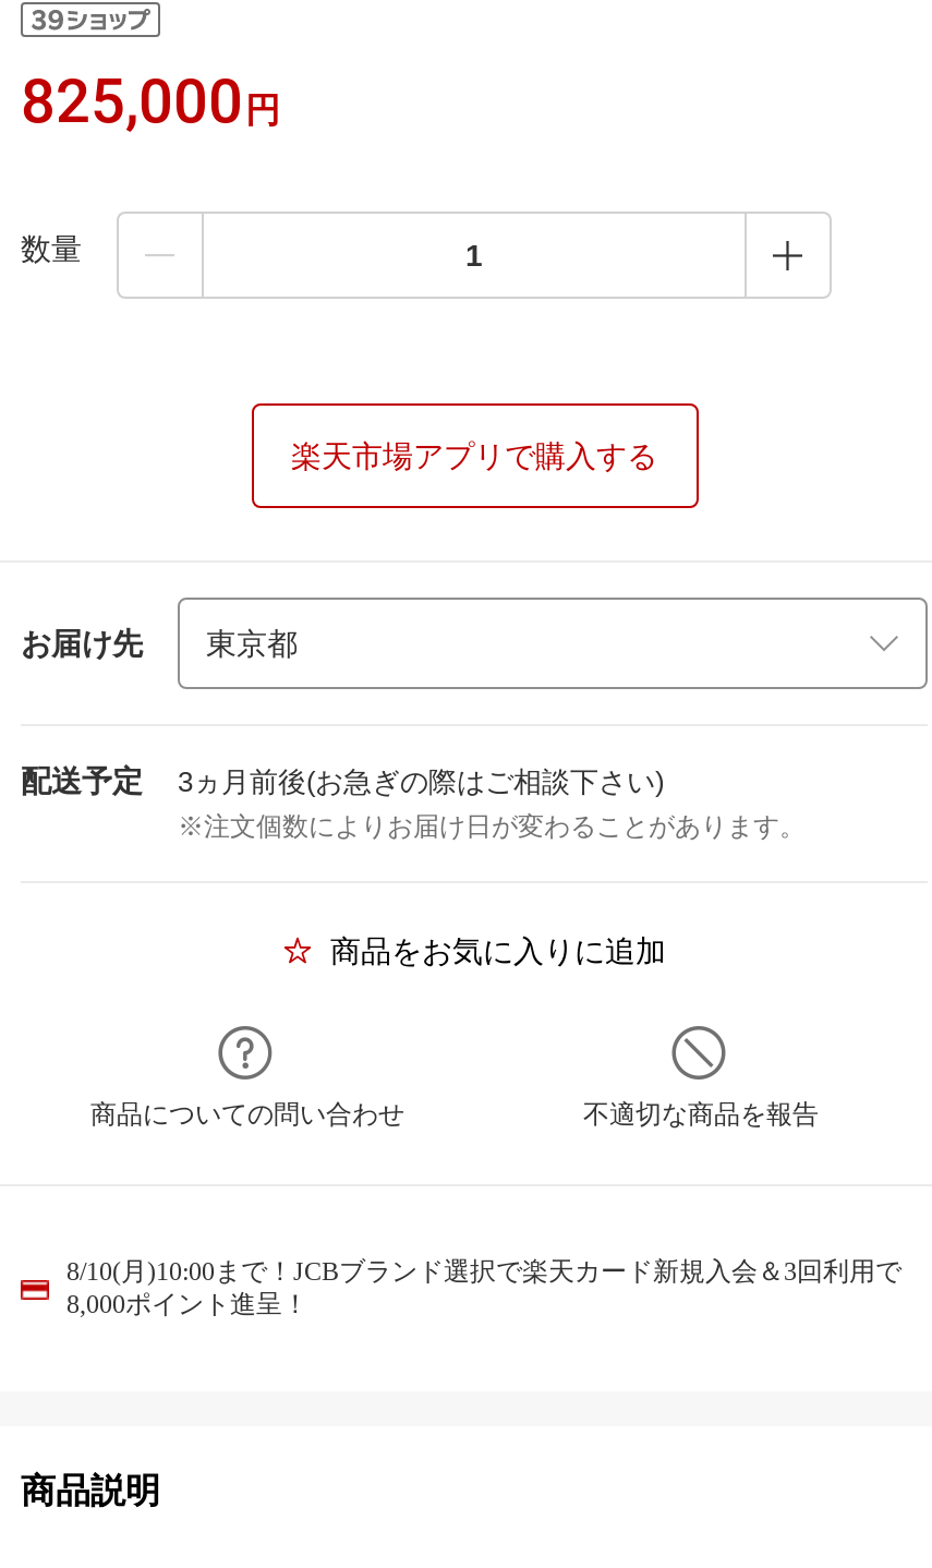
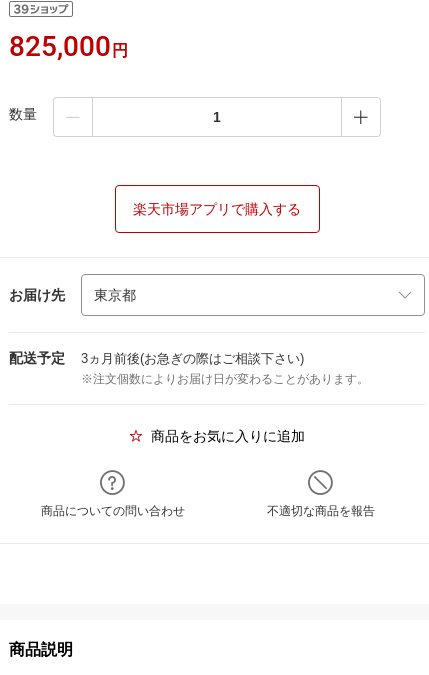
[66,1256,901,1319] 8/10(月)10:00まで！JCBブランド選択で楽天カード新規入会＆3回利用で | 8,000ポイント進呈！ -> none

